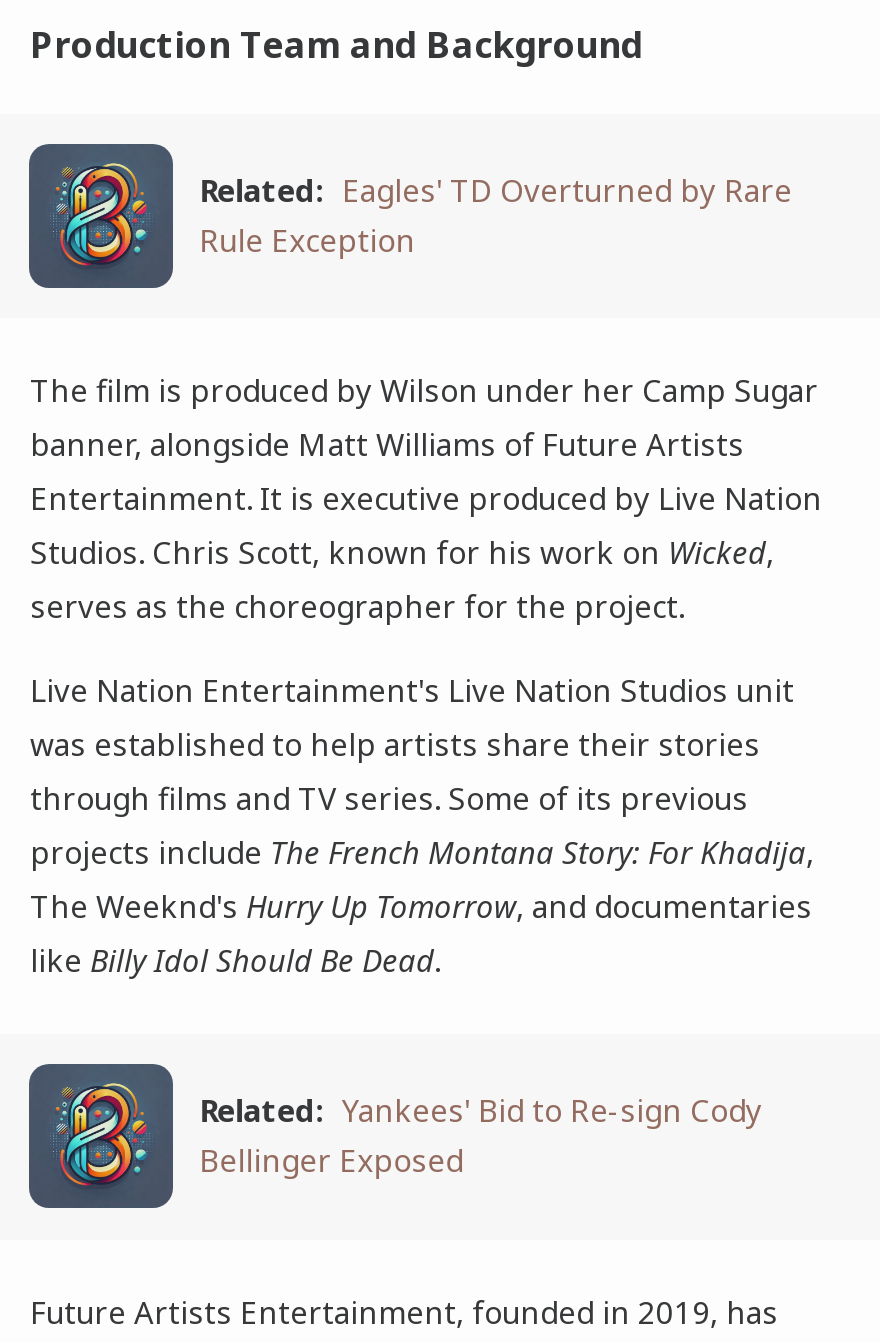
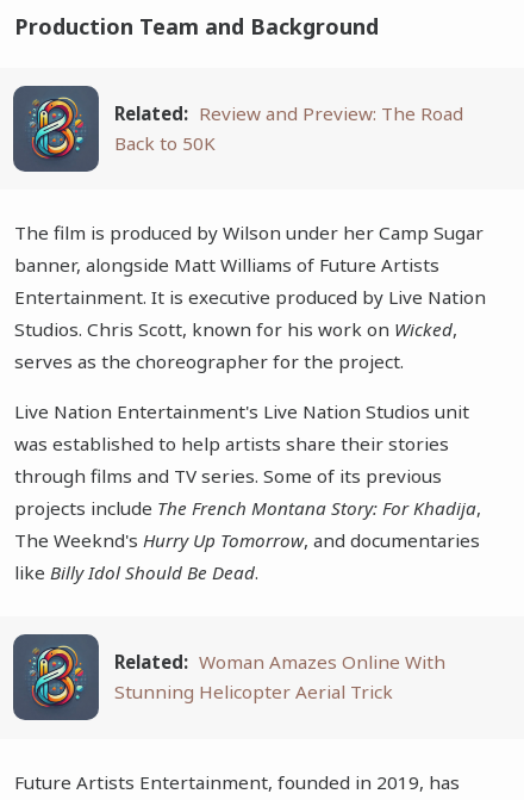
[199,170,792,260] Related: Eagles' TD Overturned by Rare | Rule Exception -> [114,101,464,155] Related: Review and Preview: The Road | Back to 50K
[199,1091,762,1181] Related: Yankees' Bid to Re-sign Cody | Bellinger Exposed -> [114,650,446,704] Related: Woman Amazes Online With | Stunning Helicopter Aerial Trick

